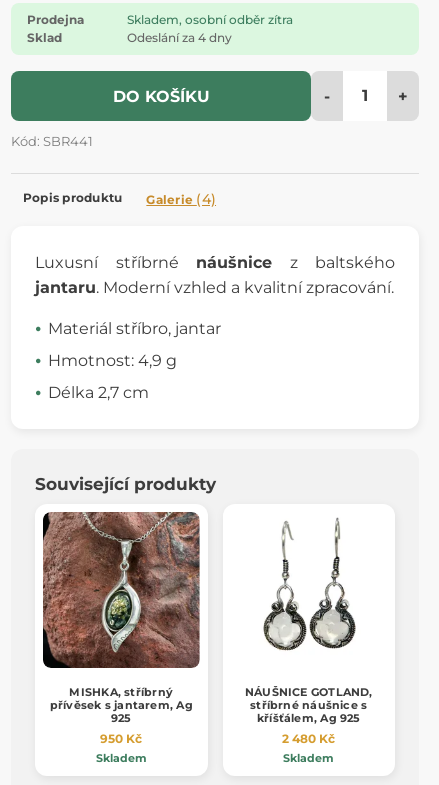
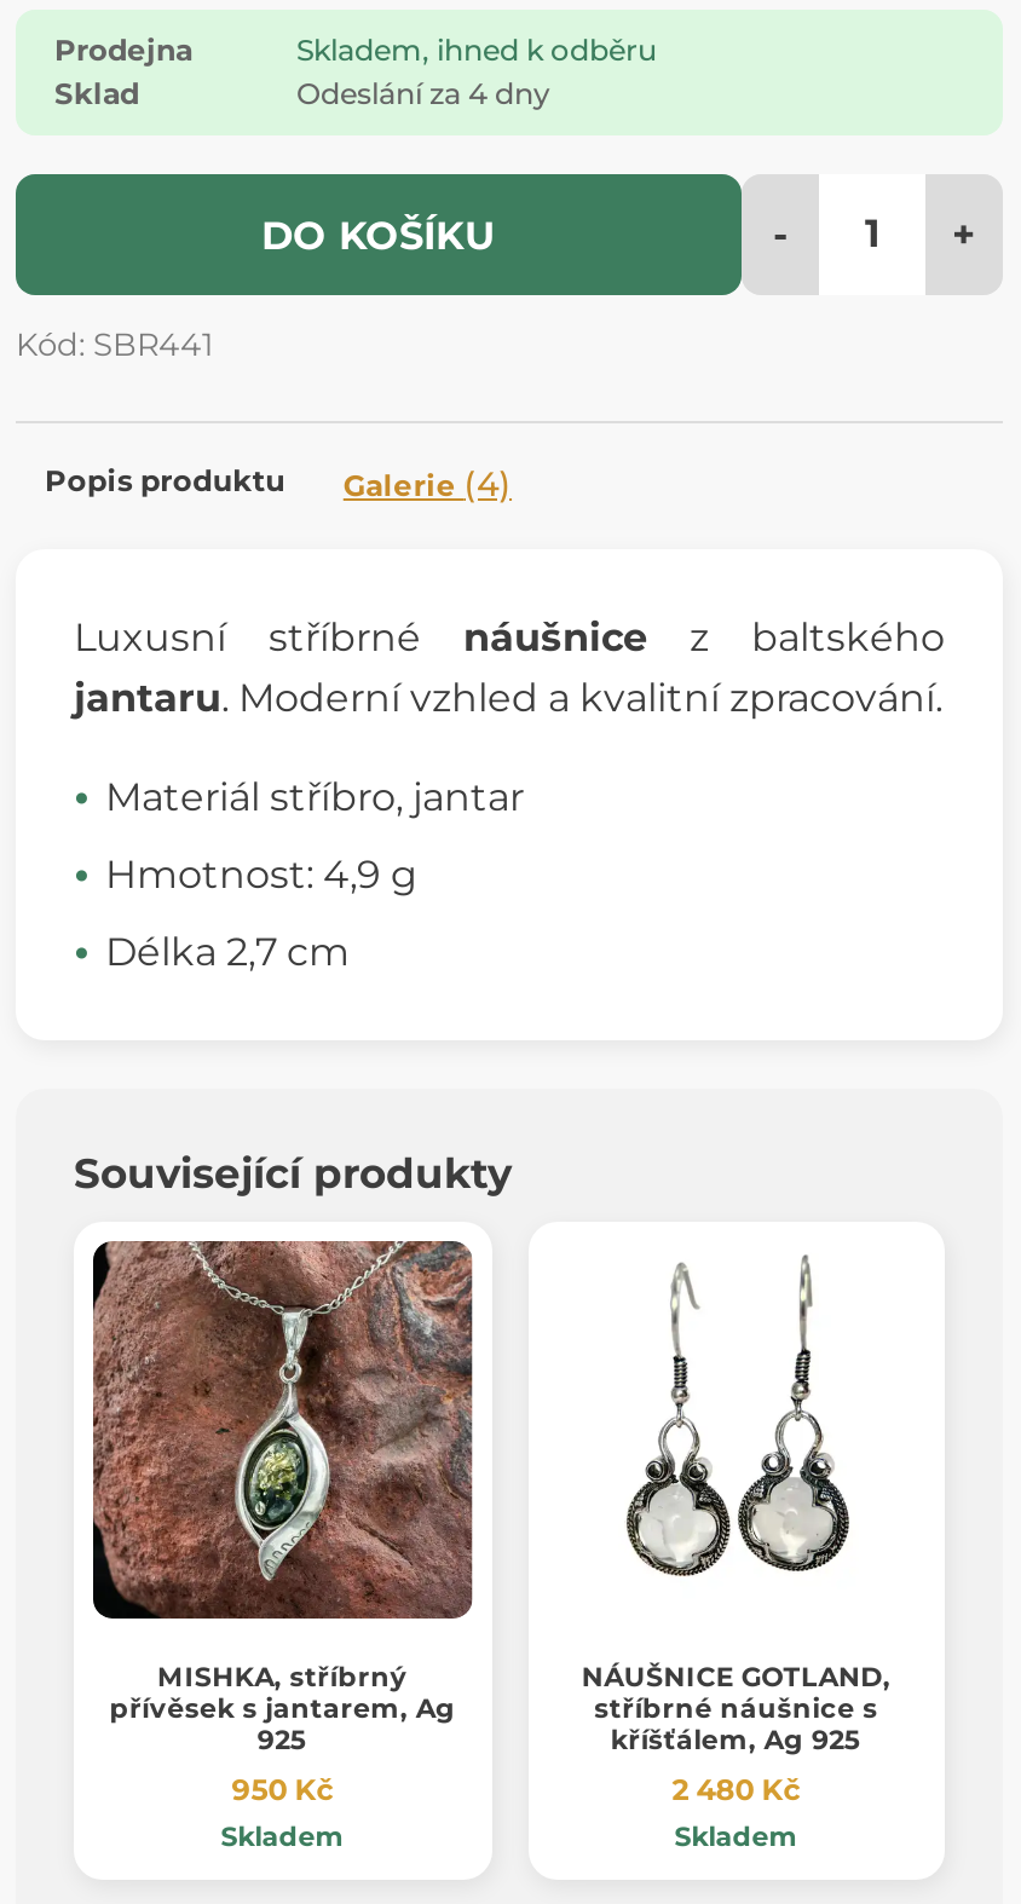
[127,12,293,27] Skladem, osobní odběr zítra -> [296,30,657,67] Skladem, ihned k odběru

